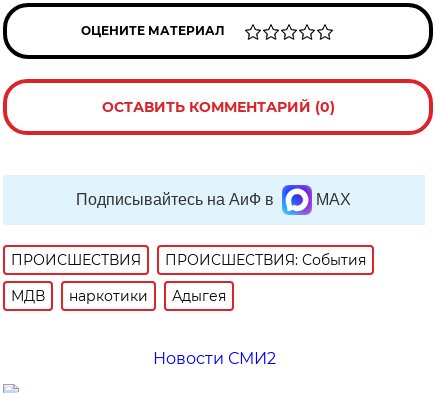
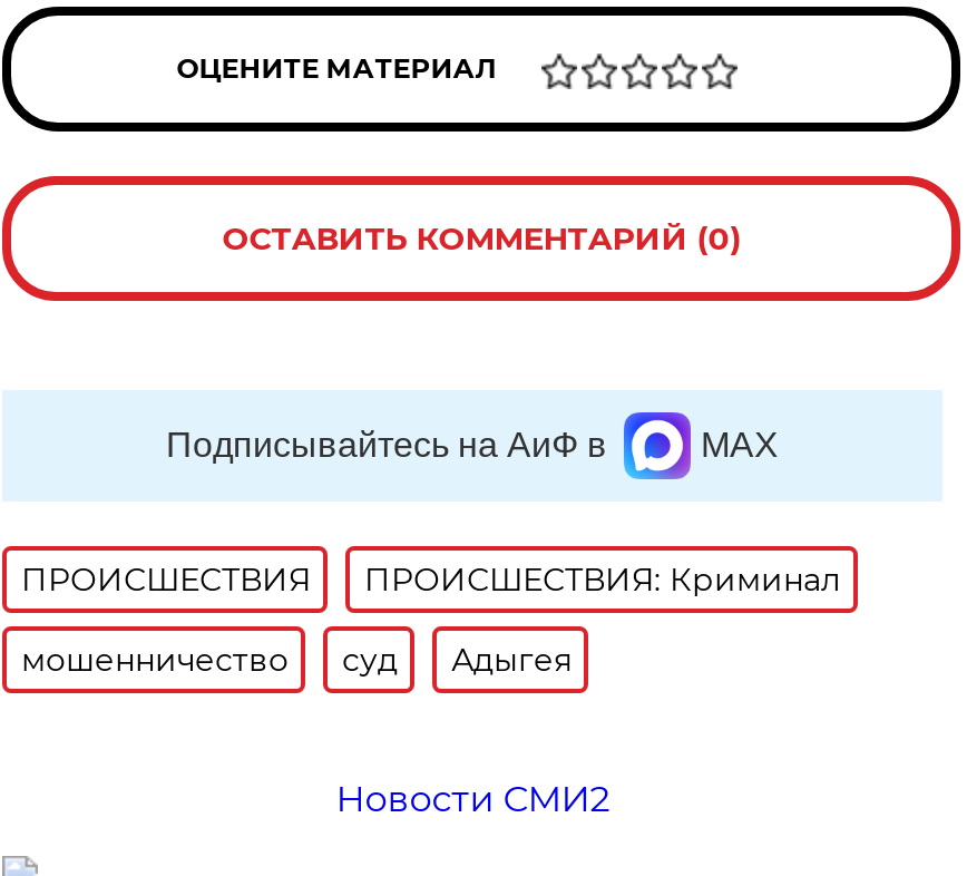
[165,251,366,269] ПРОИСШЕСТВИЯ: События -> [364,559,841,600] ПРОИСШЕСТВИЯ: Криминал
[11,287,148,305] МДВ | наркотики -> [21,640,397,680] мошенничество | суд

